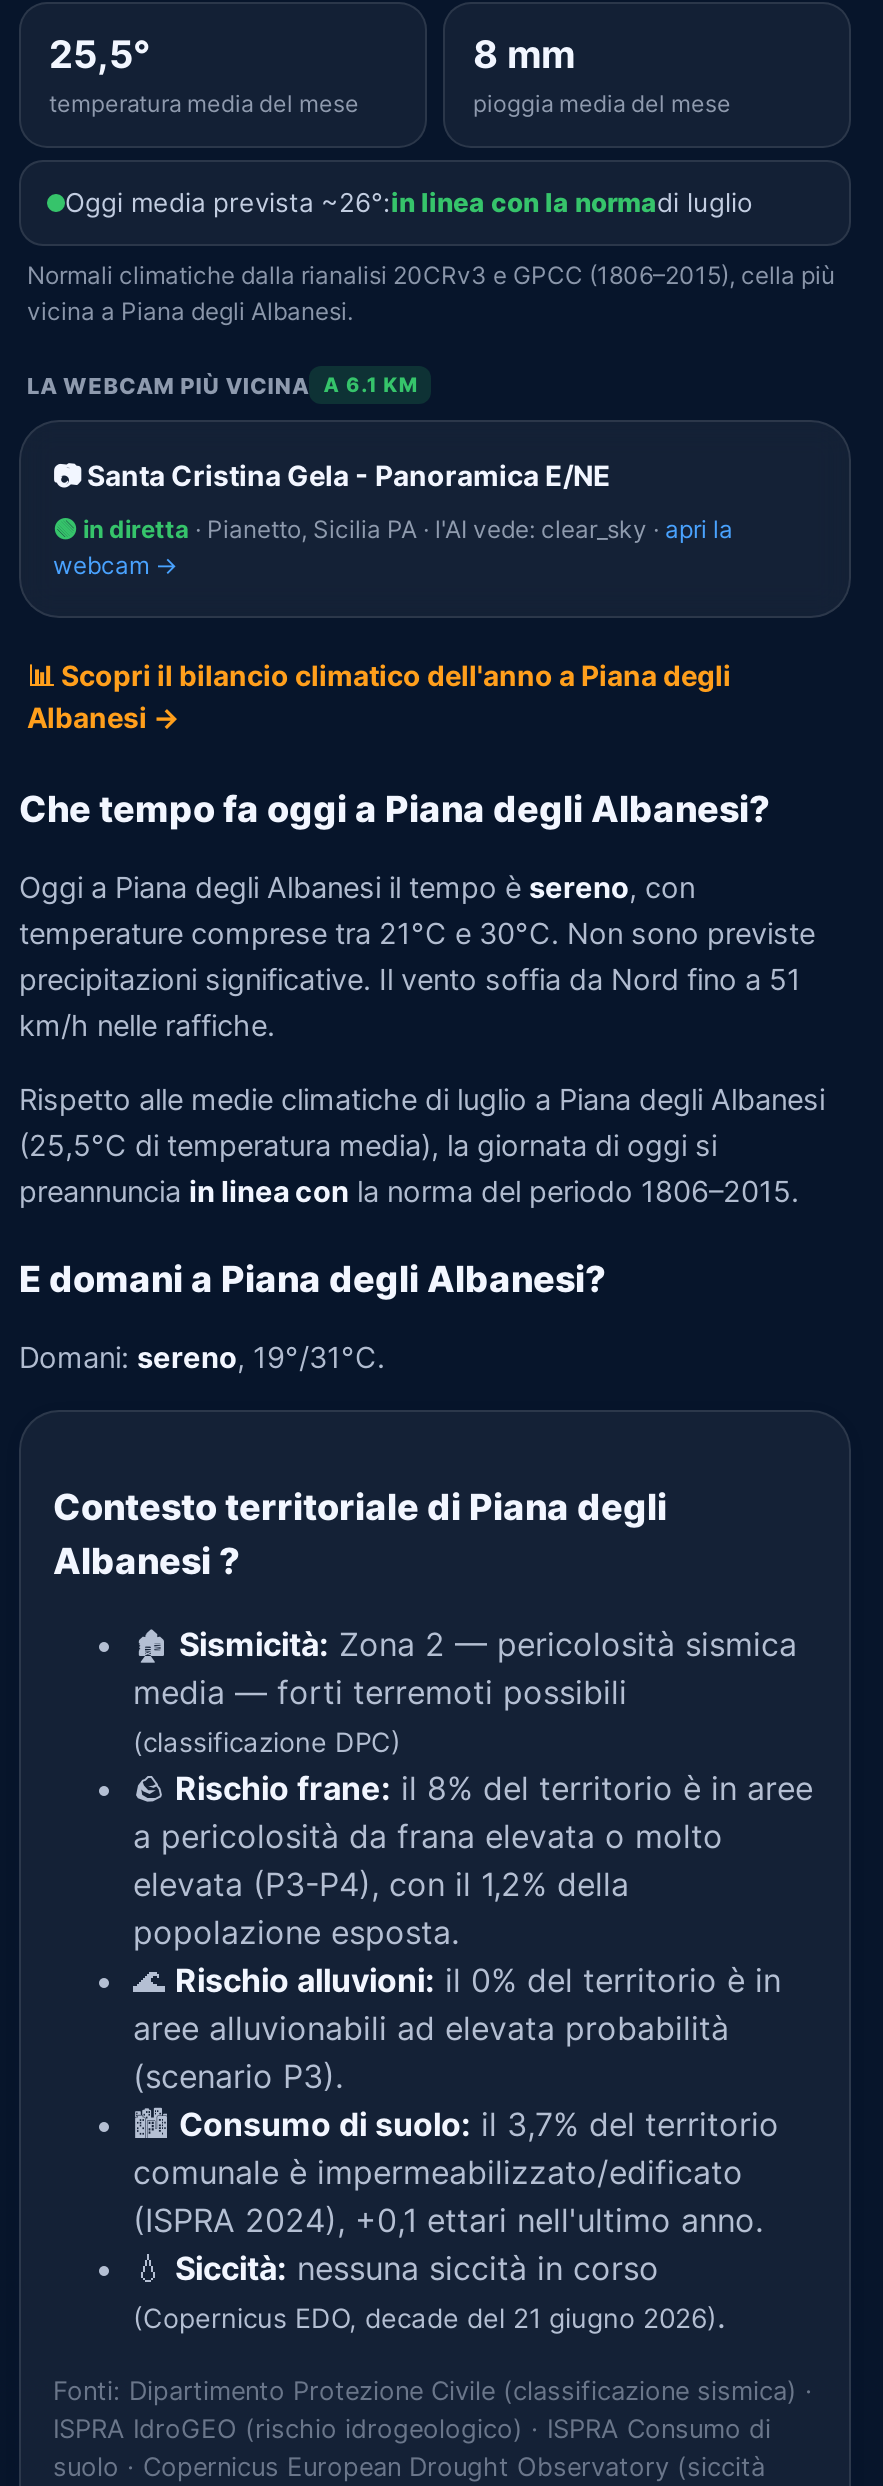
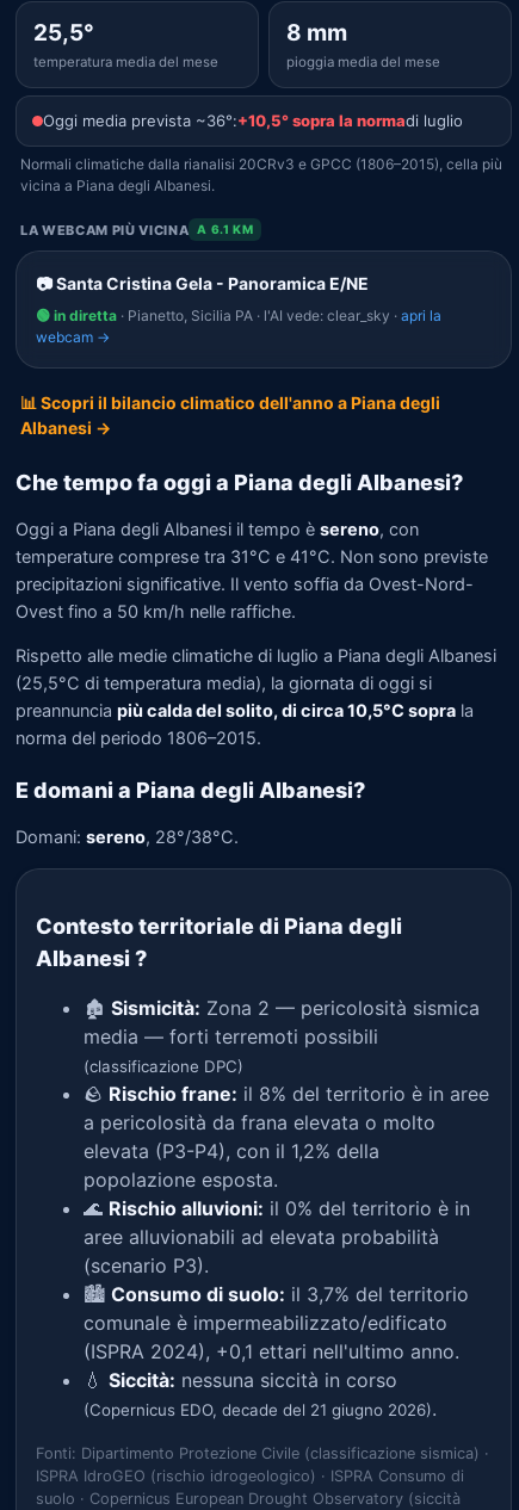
[65,186,753,218] Oggi media prevista ~26°:in linea con la normadi luglio -> [43,111,463,130] Oggi media prevista ~36°:+10,5° sopra la normadi luglio
[19,915,815,1043] temperature comprese tra 21°C e 30°C. Non sono previste | precipitazioni significative. Il vento soffia da Nord fino a 51 | km/h nelle raffiche. -> [16,546,488,622] temperature comprese tra 31°C e 41°C. Non sono previste | precipitazioni significative. Il vento soffia da Ovest-Nord- | Ovest fino a 50 km/h nelle raffiche.
[19,1174,799,1210] preannuncia in linea con la norma del periodo 1806–2015. -> [16,700,474,749] preannuncia più calda del solito, di circa 10,5°C sopra la | norma del periodo 1806–2015.
[19,1339,385,1375] Domani: sereno, 19°/31°C. -> [16,826,239,847] Domani: sereno, 28°/38°C.

